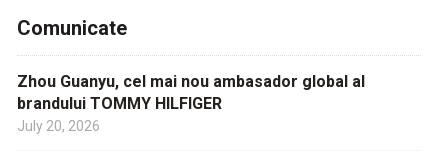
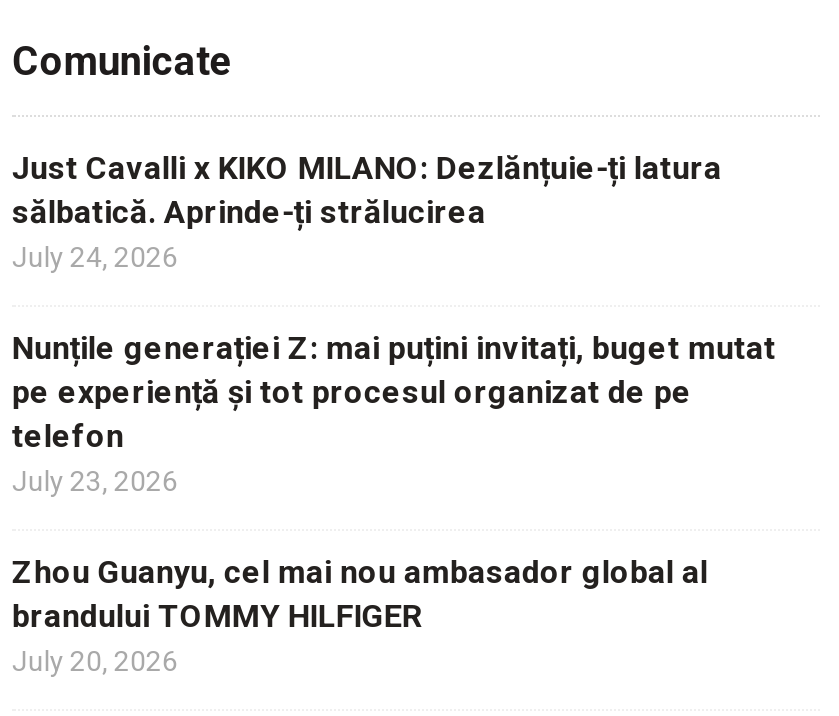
none -> [12,149,776,497] Just Cavalli x KIKO MILANO: Dezlănțuie-ți latura | sălbatică. Aprinde-ți strălucirea | July 24, 2026 | Nunțile generației Z: mai puțini invitați, buget mutat | pe experiență și tot procesul organizat de pe | telefon | July 23, 2026

